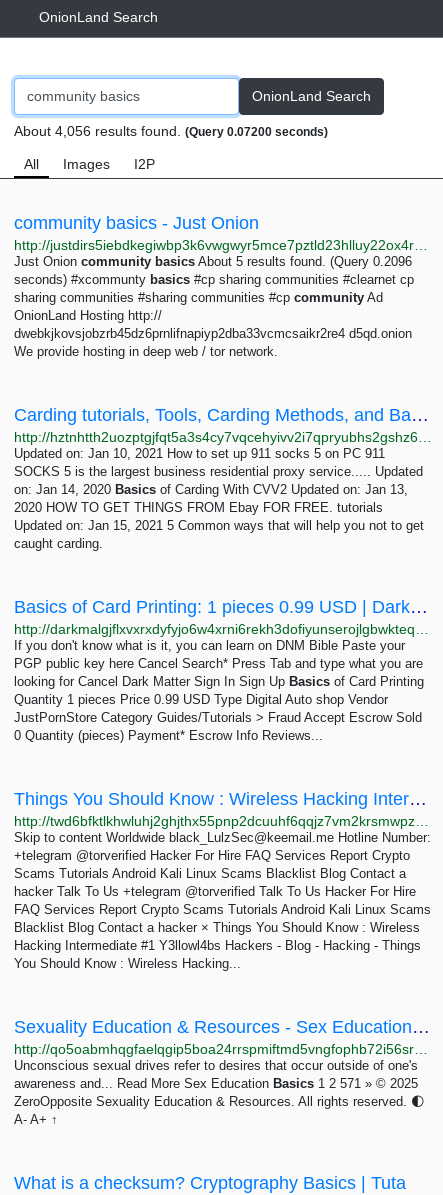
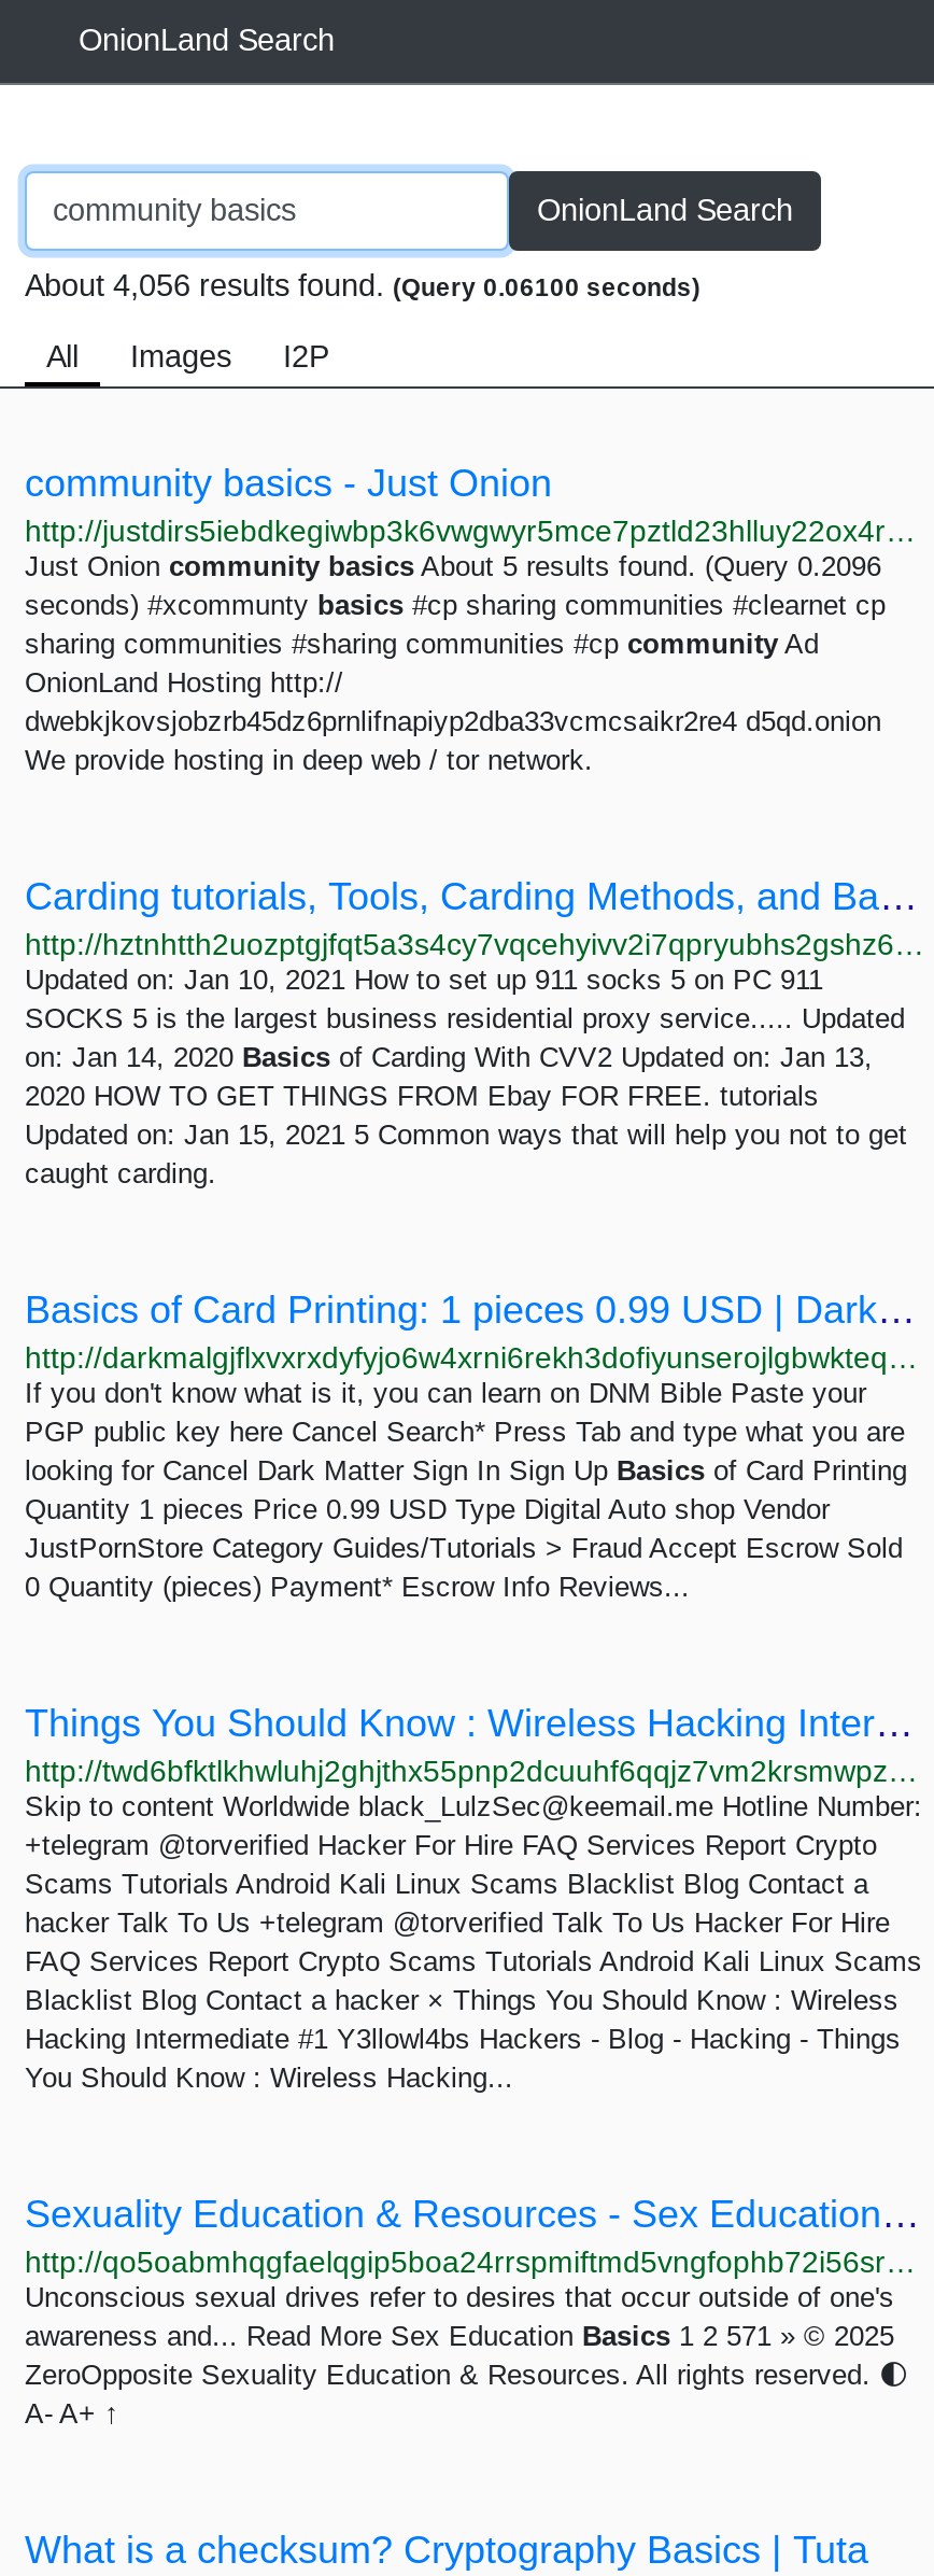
[14,123,328,139] About 4,056 results found. (Query 0.07200 seconds) -> [25,268,700,302] About 4,056 results found. (Query 0.06100 seconds)

